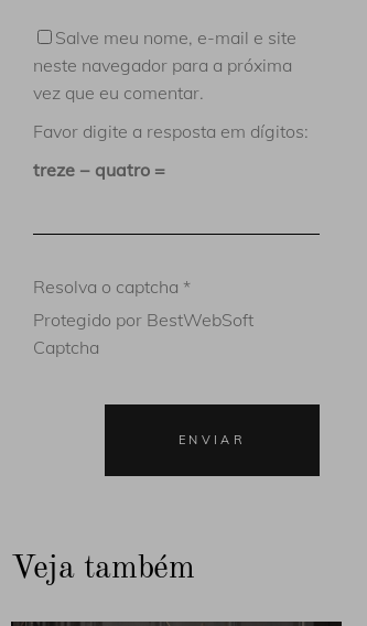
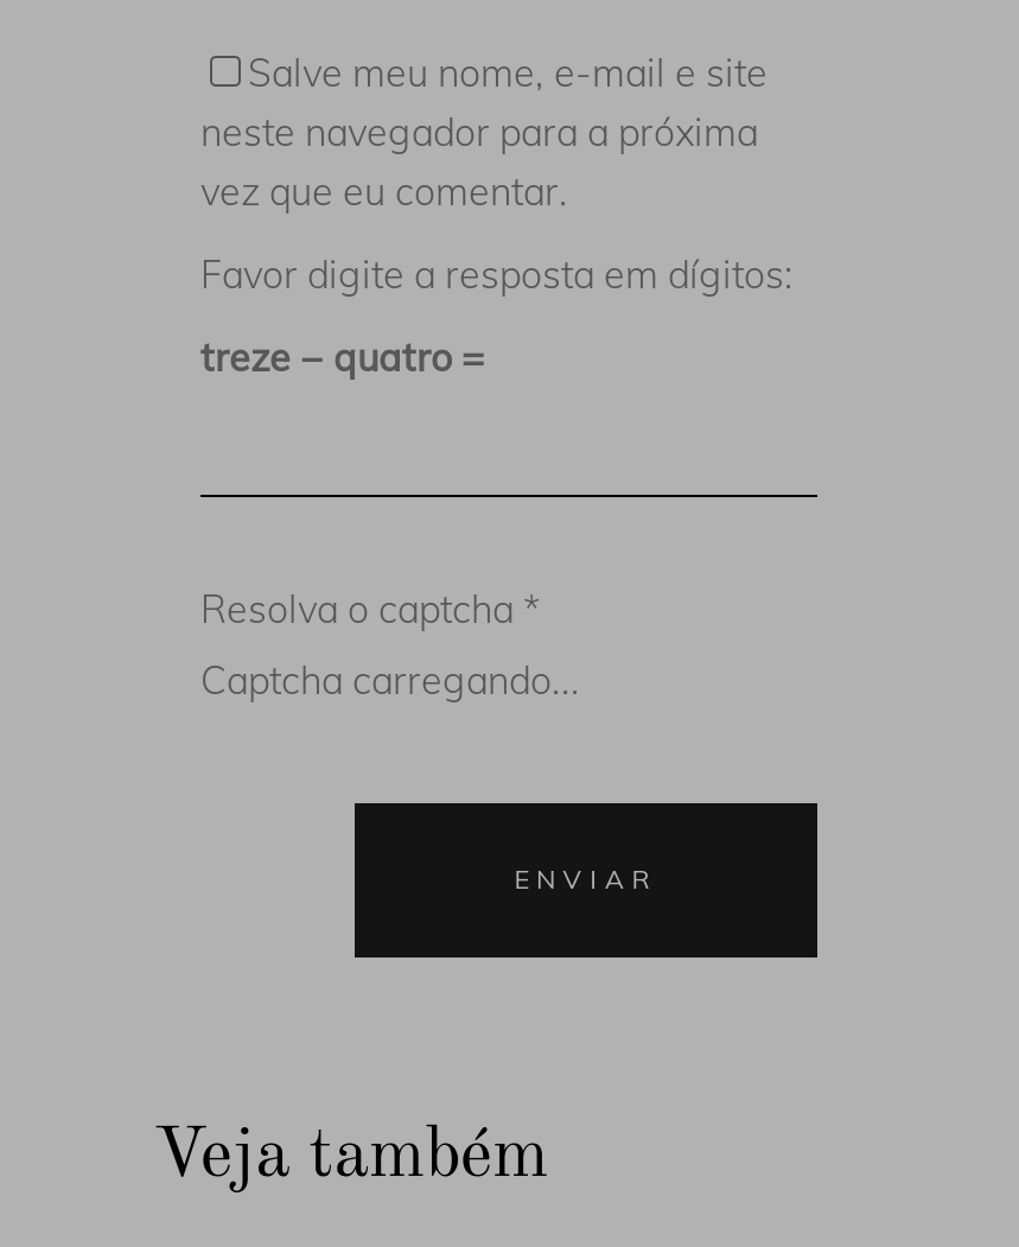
[33,308,253,358] Protegido por BestWebSoft | Captcha -> [200,657,580,704] Captcha carregando...

